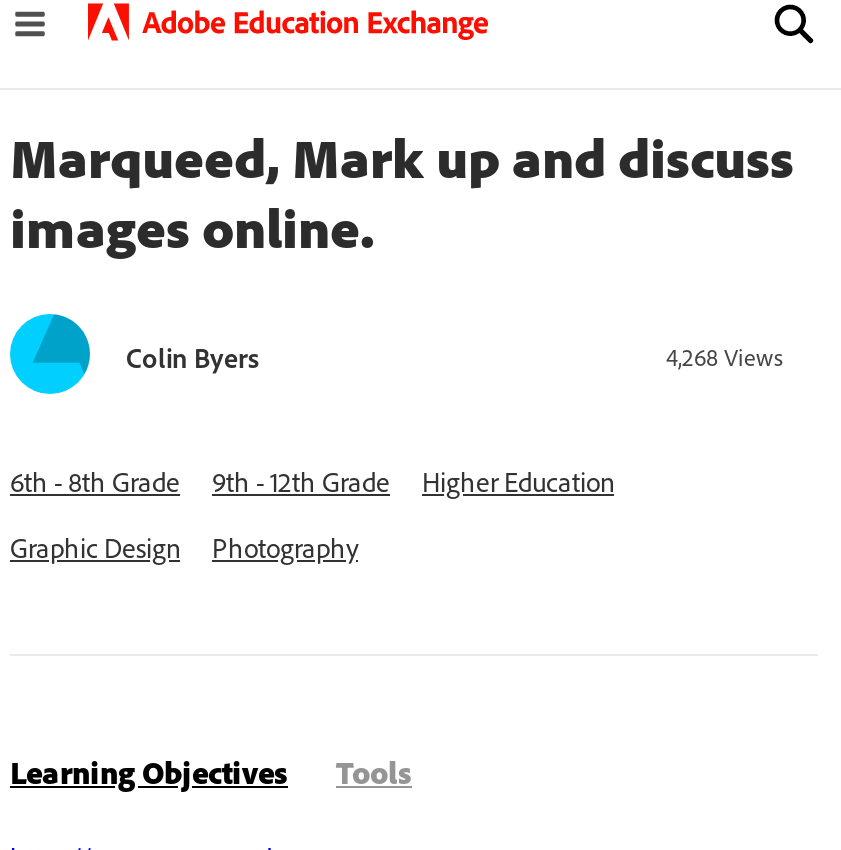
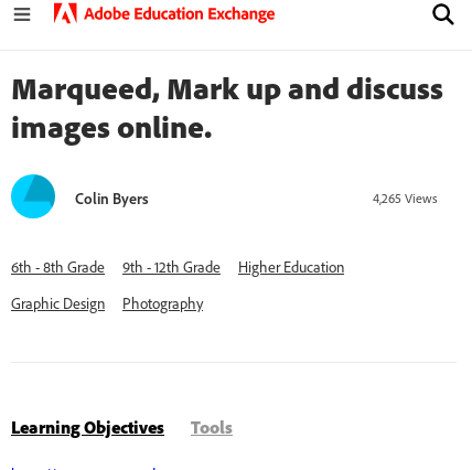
[666,342,784,372] 4,268 Views -> [373,190,438,206] 4,265 Views

